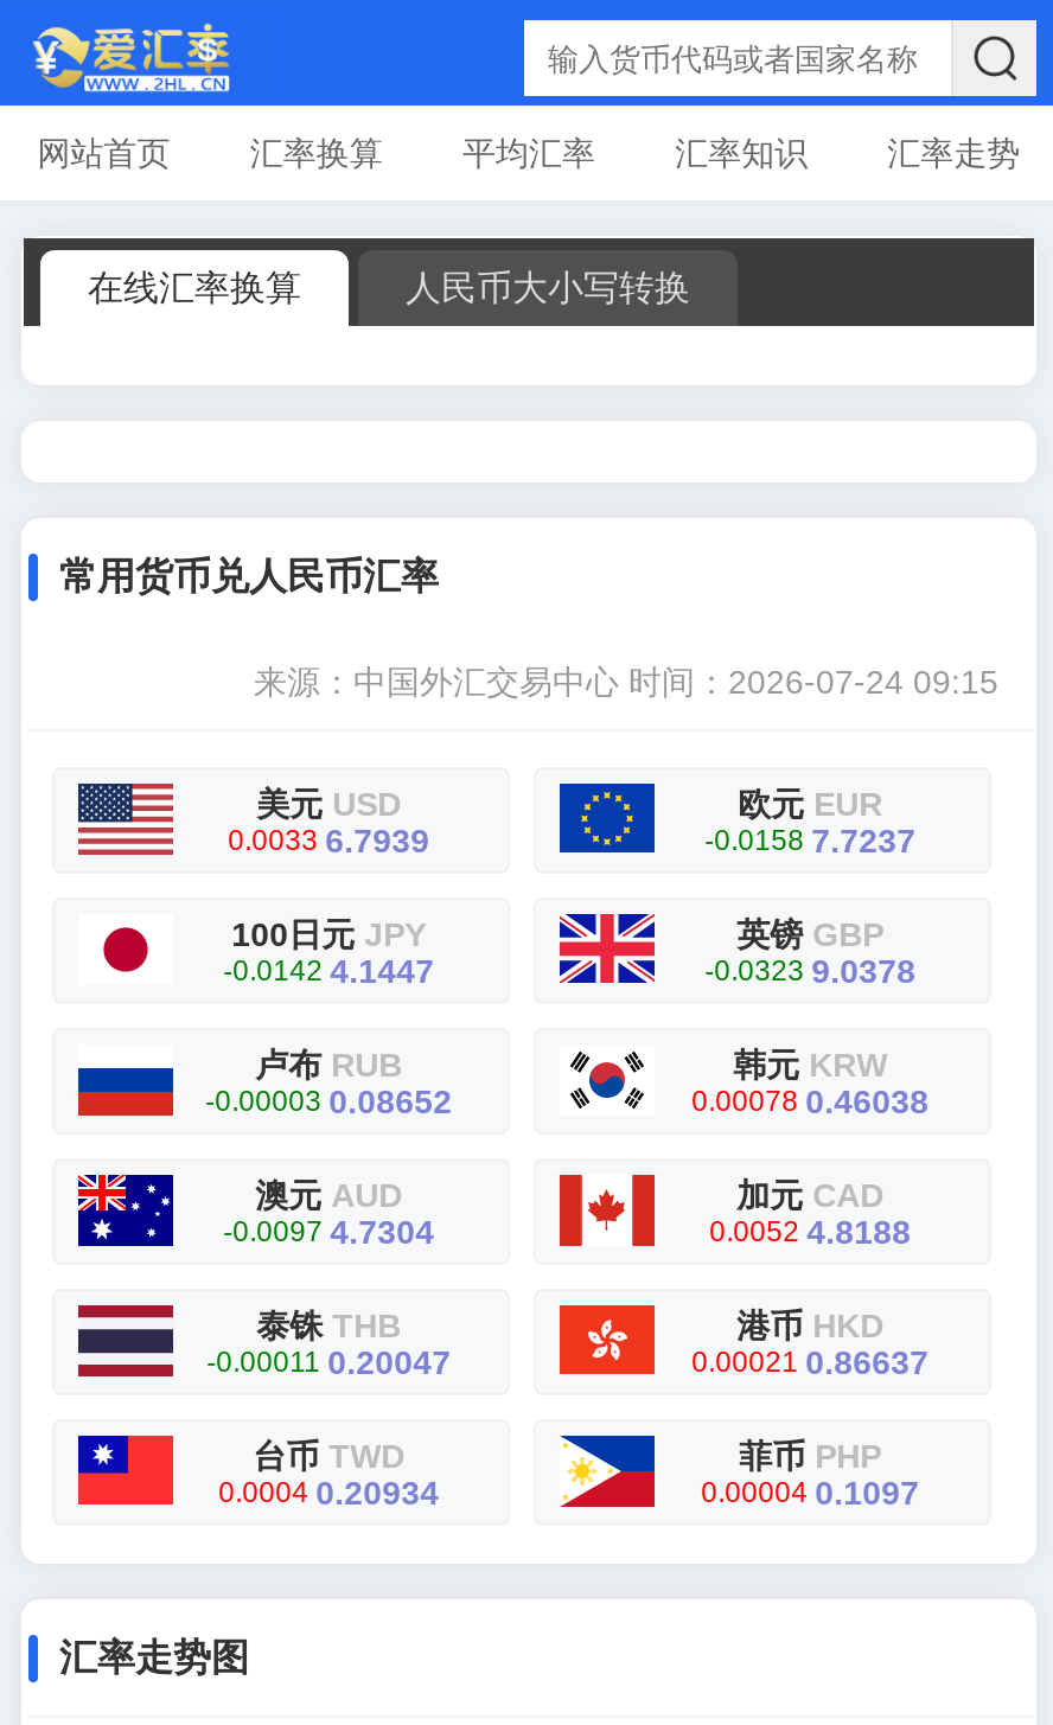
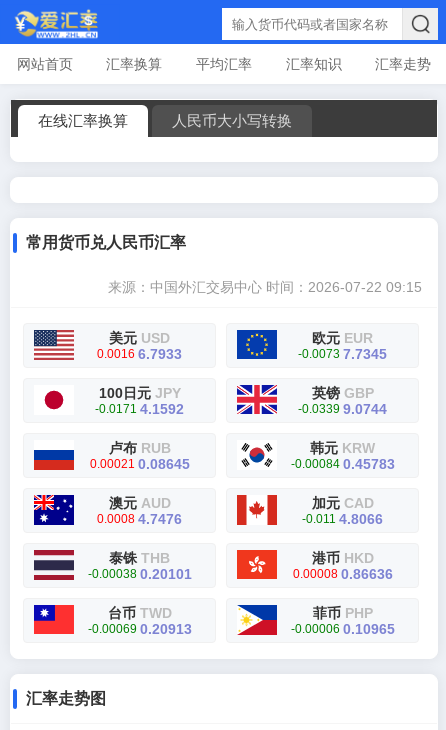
[254,663,998,701] 来源：中国外汇交易中心时间：2026-07-24 09:15 -> [108,279,422,295] 来源：中国外汇交易中心时间：2026-07-22 09:15
[228,822,430,860] 0.0033 6.7939 -> [97,346,182,362] 0.0016 6.7933
[705,822,916,860] -0.0158 7.7237 -> [298,346,387,362] -0.0073 7.7345
[223,952,434,990] -0.0142 4.1447 -> [95,401,184,417] -0.0171 4.1592
[705,952,916,990] -0.0323 9.0378 -> [298,401,387,417] -0.0339 9.0744
[205,1082,452,1120] -0.00003 0.08652 -> [90,456,190,472] 0.00021 0.08645
[692,1082,929,1120] 0.00078 0.46038 -> [291,456,395,472] -0.00084 0.45783
[223,1213,434,1251] -0.0097 4.7304 -> [97,511,182,527] 0.0008 4.7476
[709,1213,911,1251] 0.0052 4.8188 -> [302,511,383,527] -0.011 4.8066
[207,1343,451,1381] -0.00011 0.20047 -> [88,566,192,582] -0.00038 0.20101
[692,1343,929,1381] 0.00021 0.86637 -> [293,566,393,582] 0.00008 0.86636
[218,1474,439,1512] 0.0004 0.20934 -> [88,621,192,637] -0.00069 0.20913
[701,1474,919,1512] 0.00004 0.1097 -> [291,621,395,637] -0.00006 0.10965

